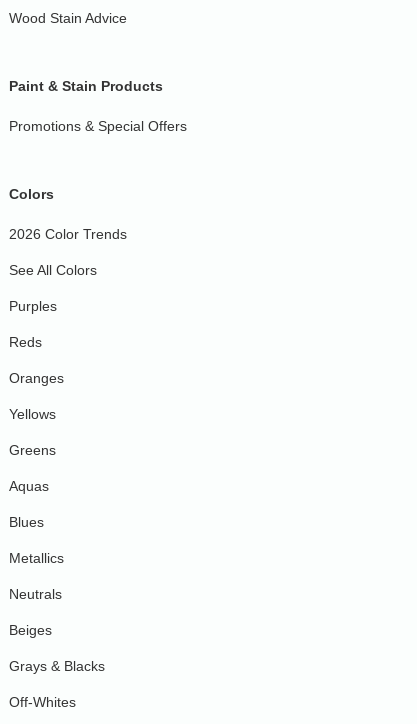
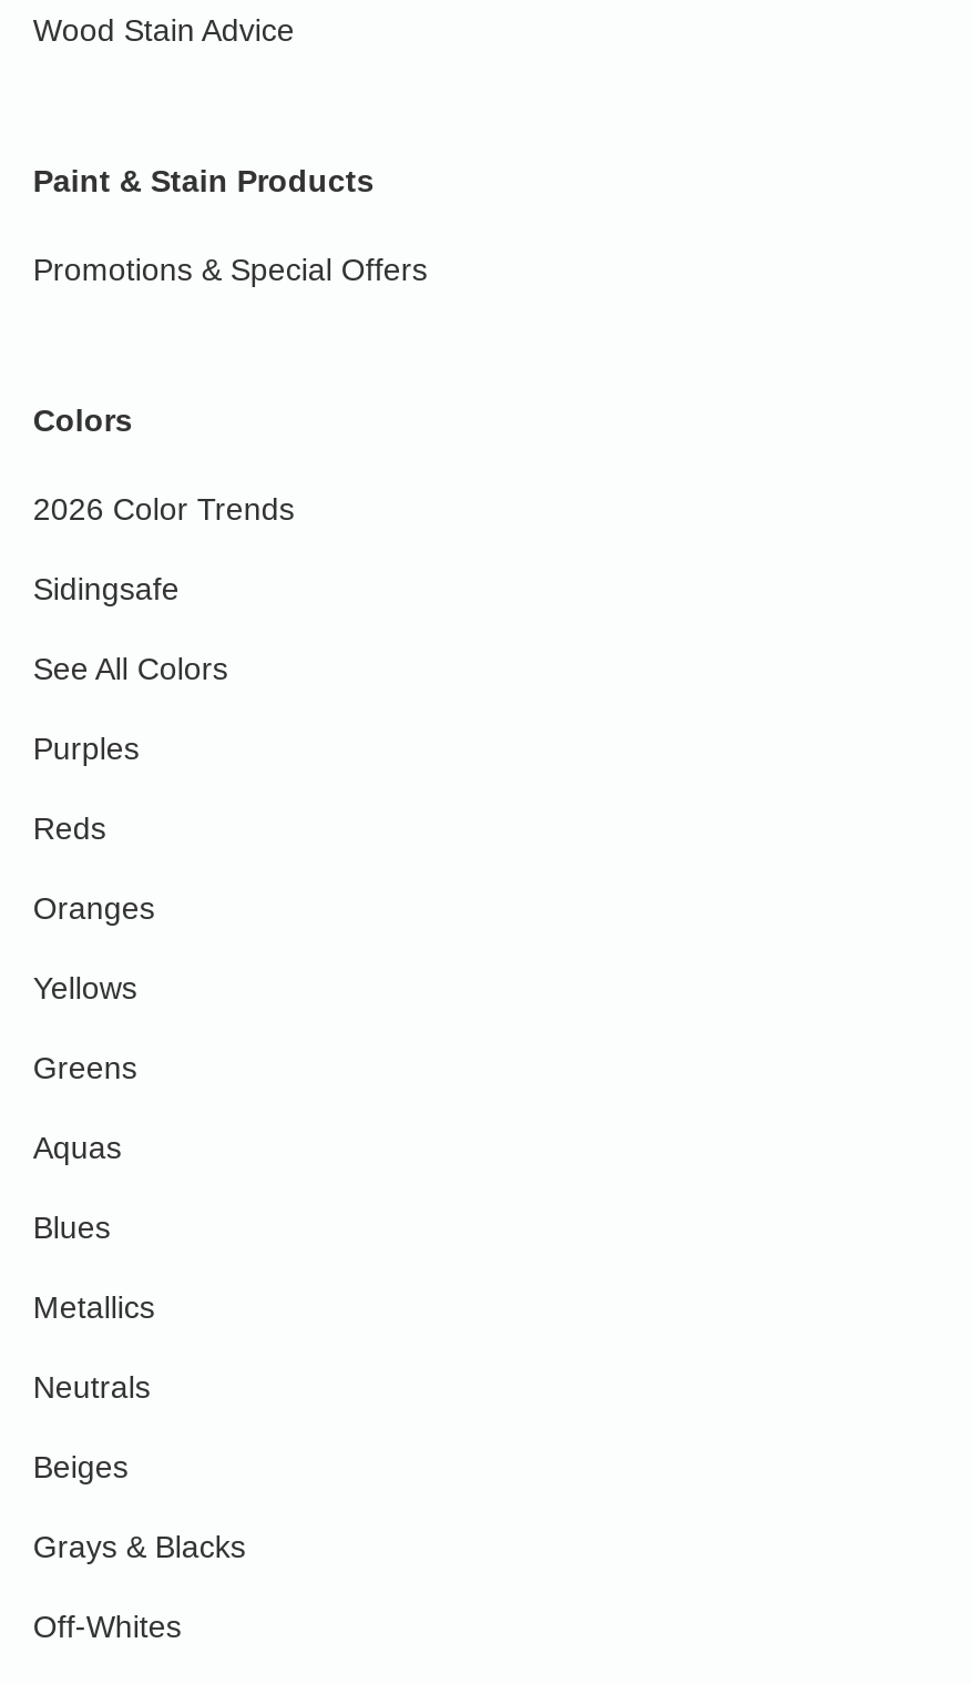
none -> [33,570,179,605] Sidingsafe

